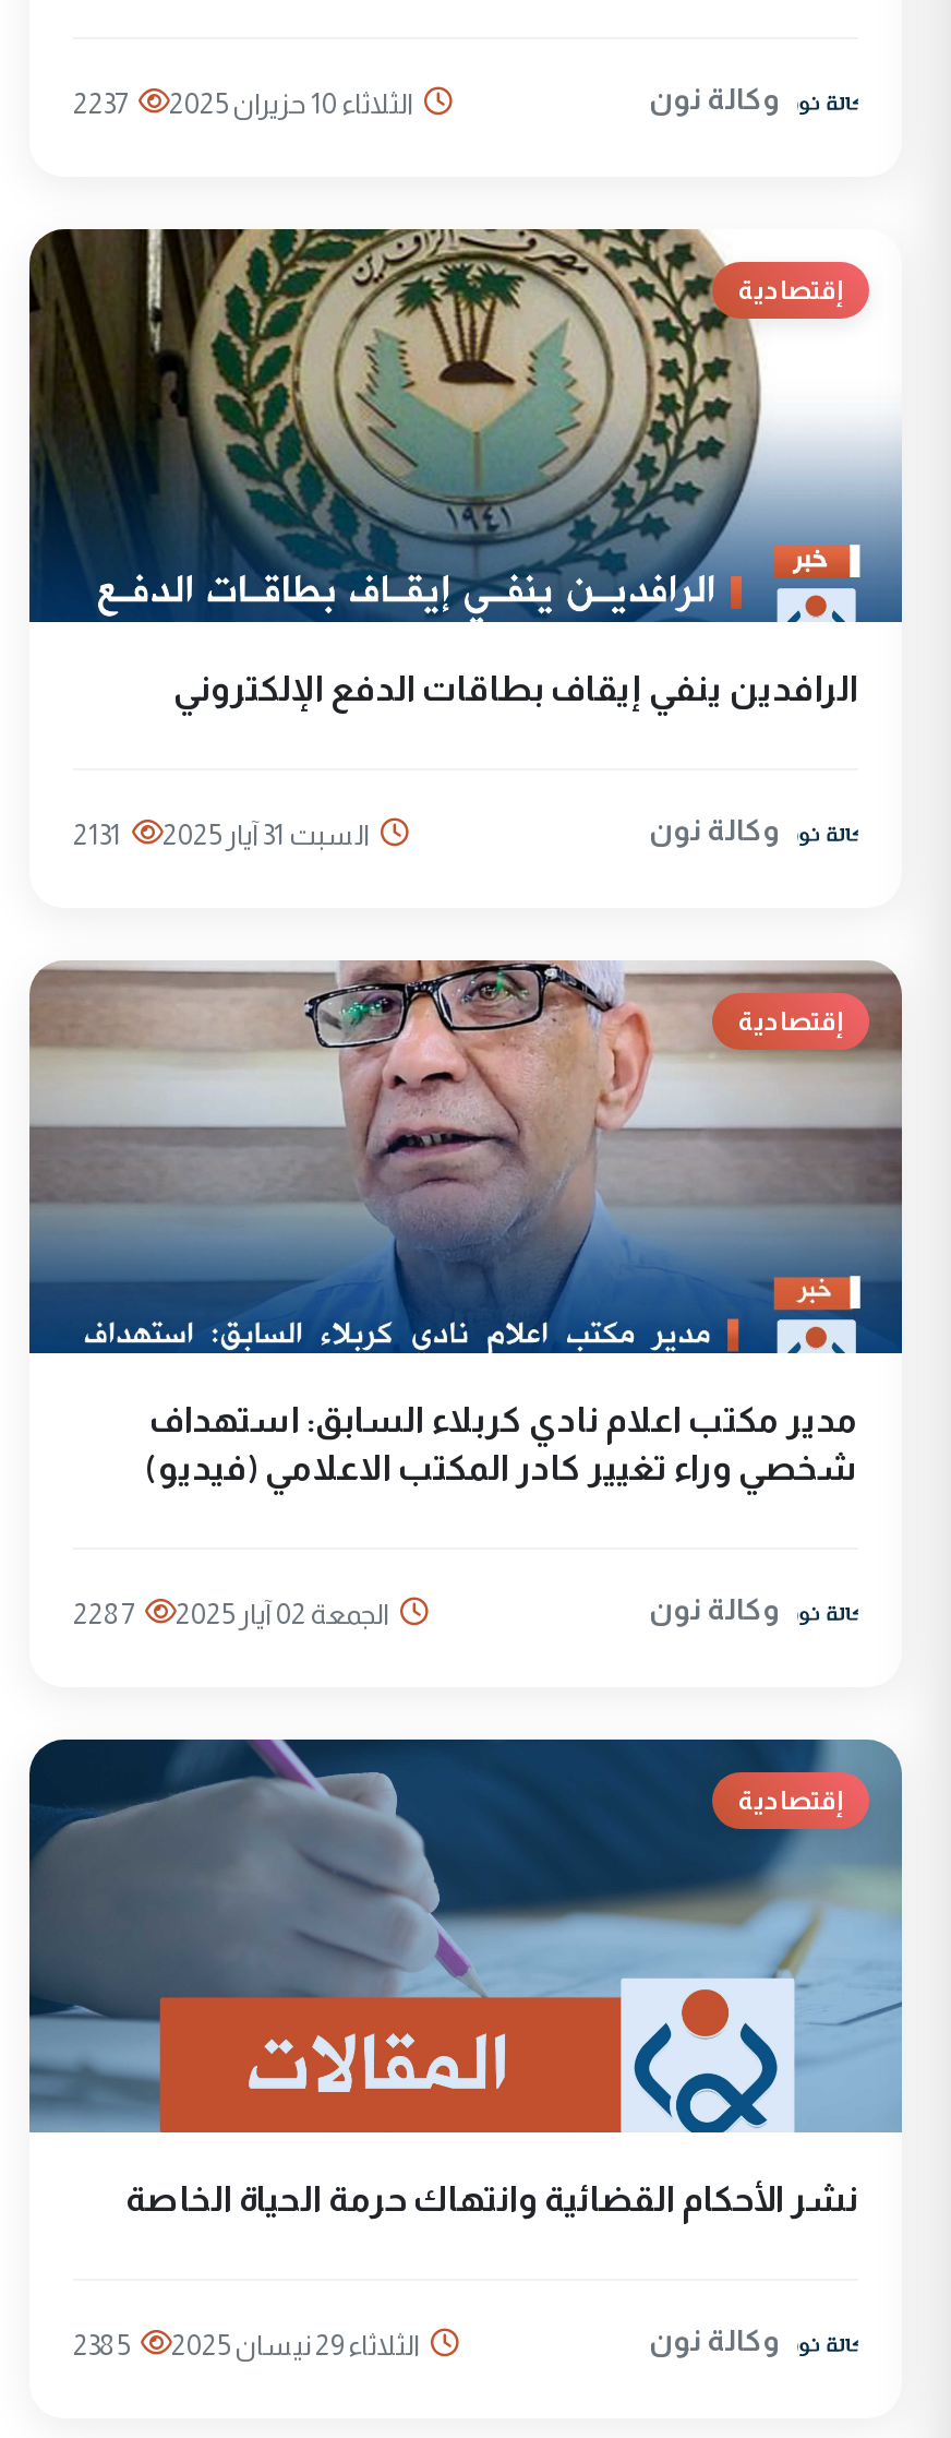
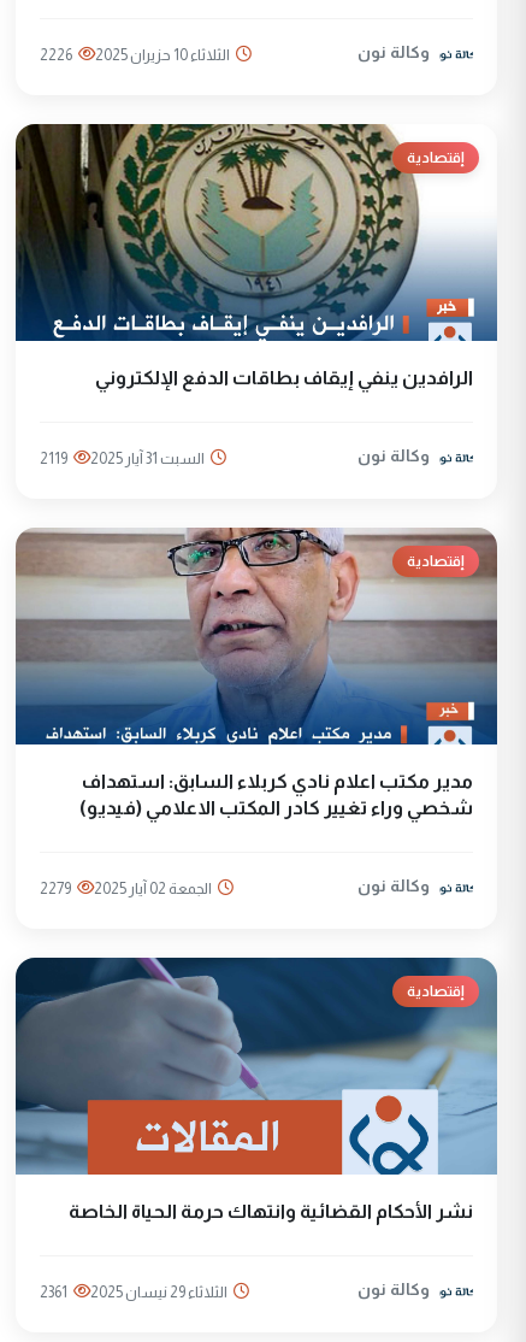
[73,86,128,119] 2237 -> [40,45,72,63] 2226
[73,817,121,850] 2131 -> [40,449,67,467] 2119
[73,1597,134,1629] 2287 -> [40,879,71,897] 2279
[73,2328,130,2361] 2385 -> [40,1282,67,1300] 2361

